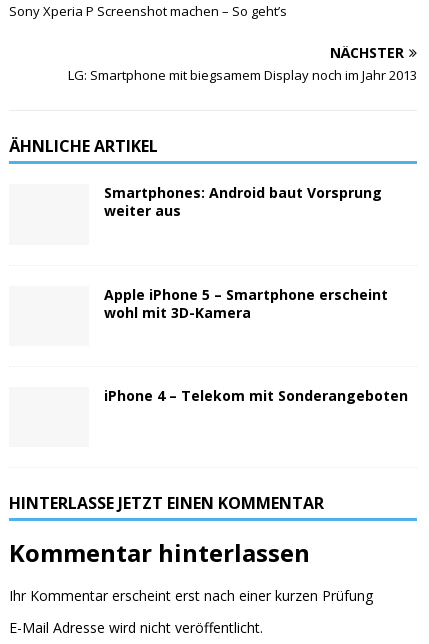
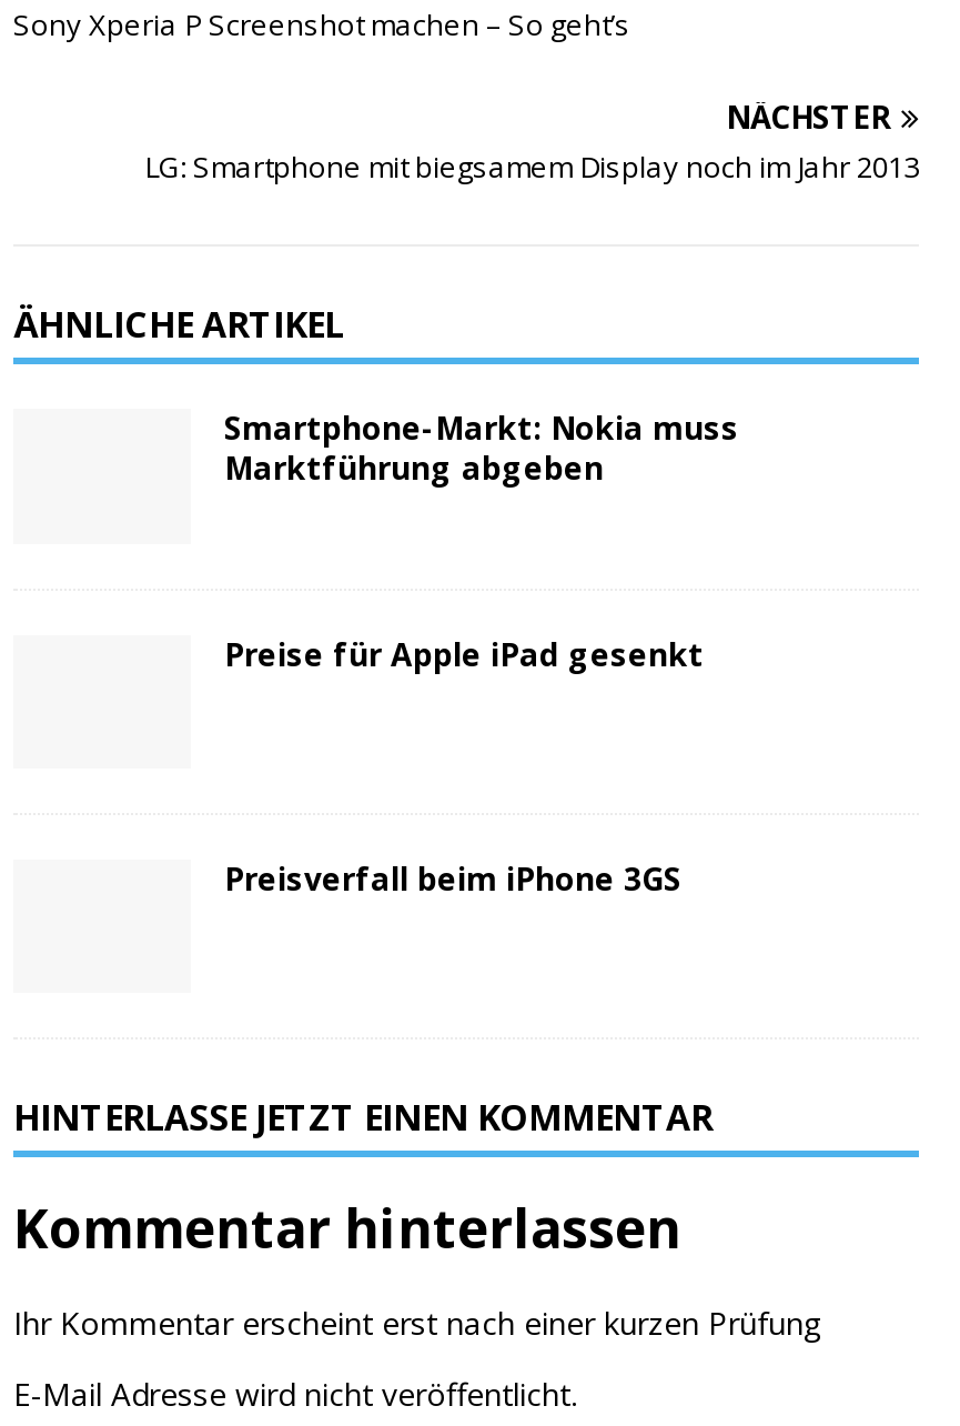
[104,183,382,220] Smartphones: Android baut Vorsprung | weiter aus -> [224,407,739,490] Smartphone-Markt: Nokia muss | Marktführung abgeben
[104,284,388,321] Apple iPhone 5 – Smartphone erscheint | wohl mit 3D-Kamera -> [224,632,704,674] Preise für Apple iPad gesenkt
[104,386,408,405] iPhone 4 – Telekom mit Sonderangeboten -> [224,856,681,899] Preisverfall beim iPhone 3GS

